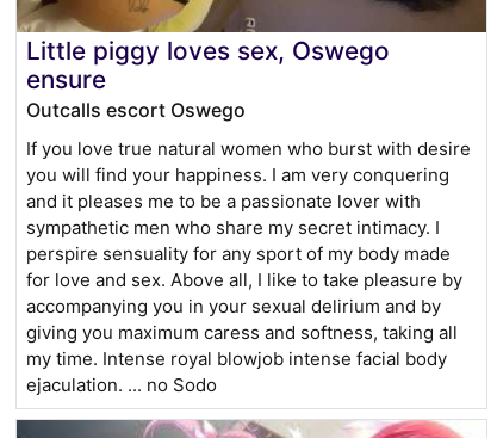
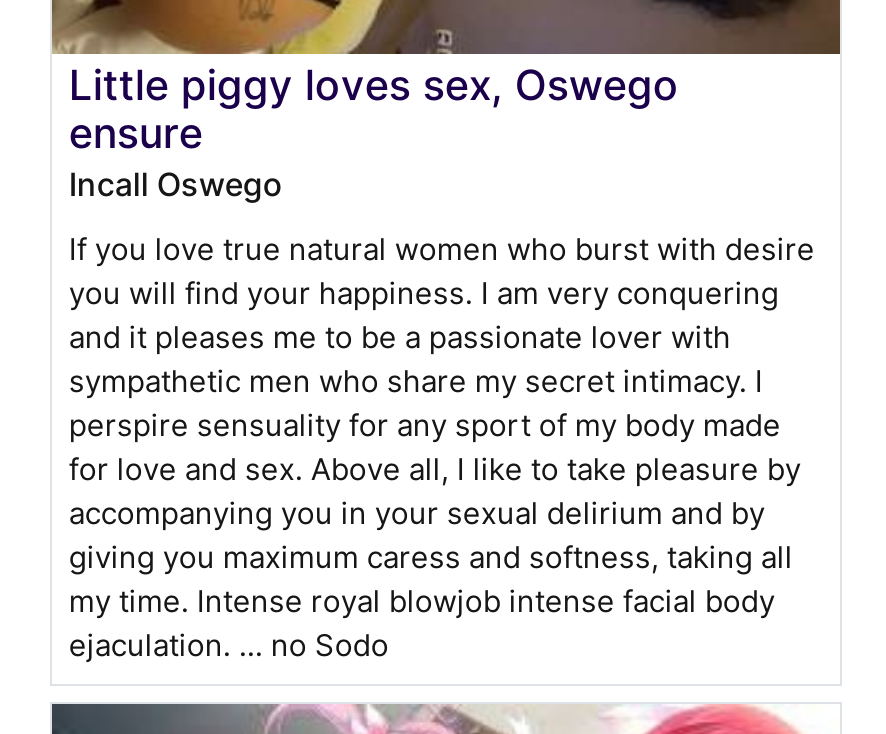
[27,98,246,121] Outcalls escort Oswego -> [69,164,283,204] Incall Oswego

